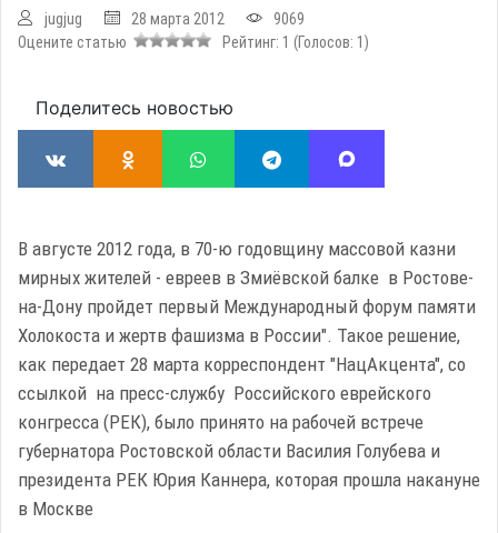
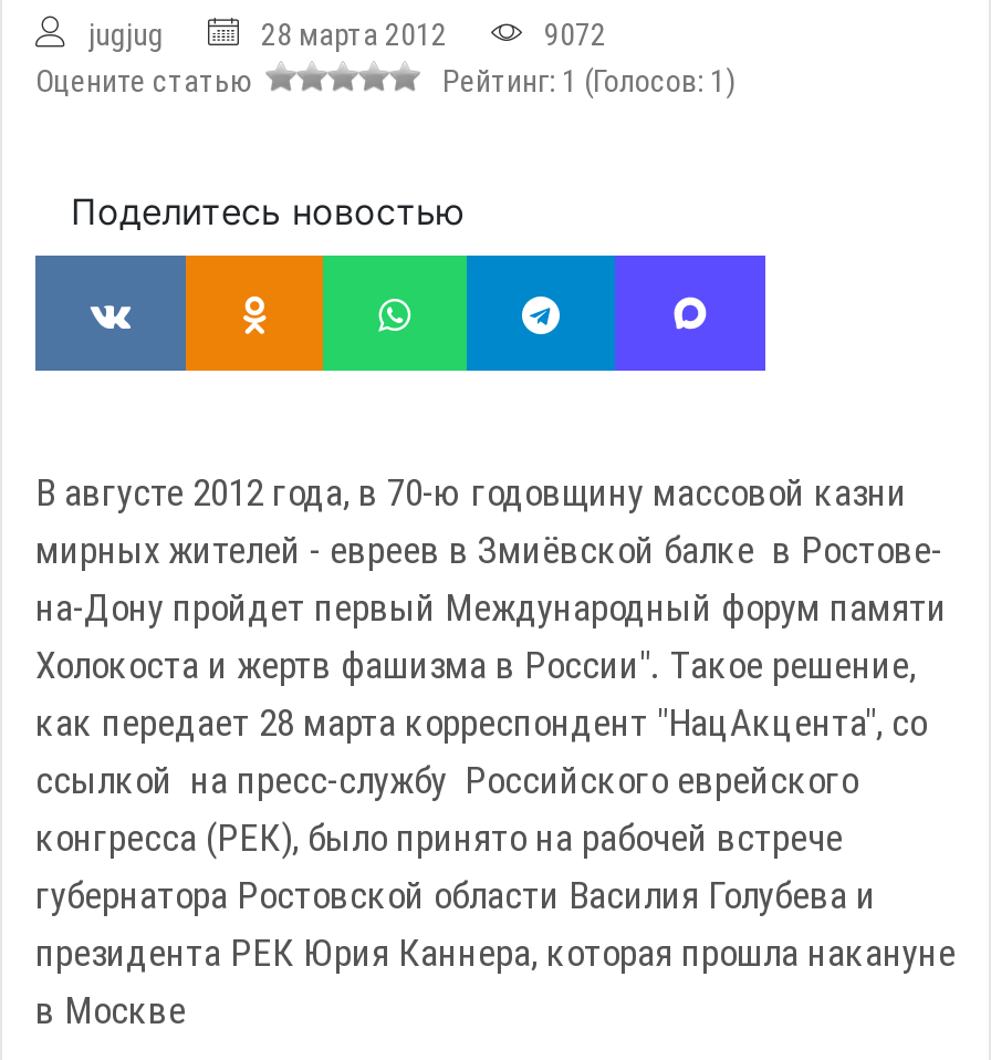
[273,10,305,28] 9069 -> [544,17,606,52] 9072

